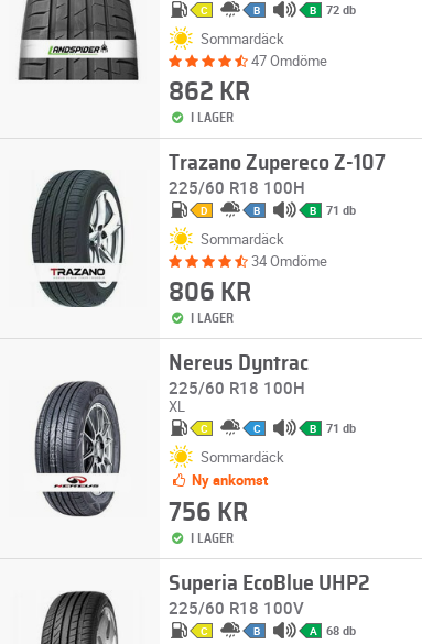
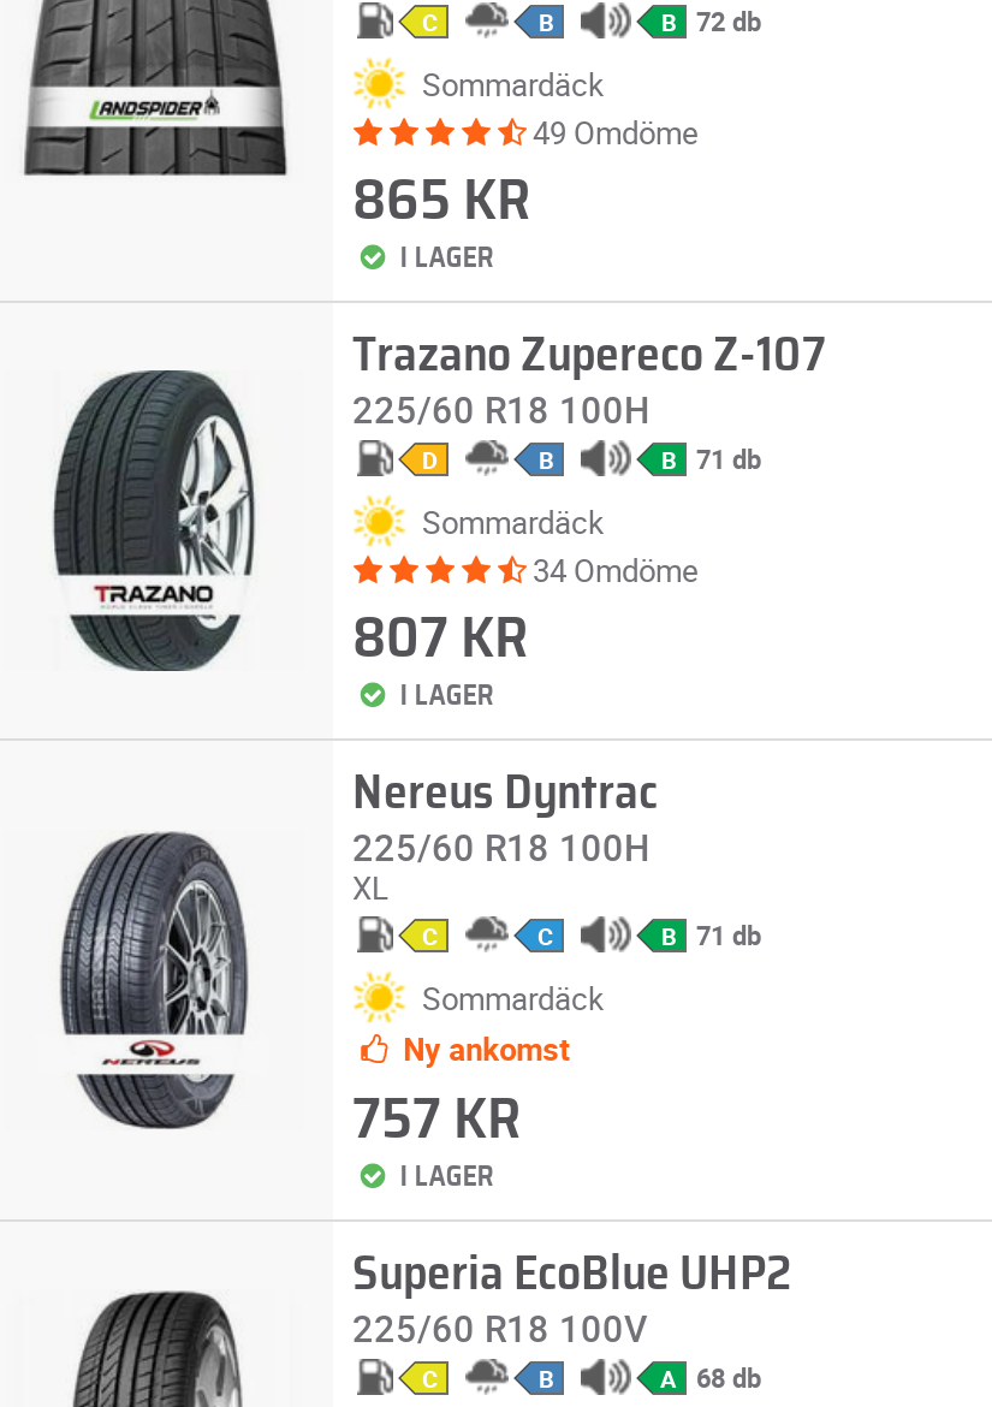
[251,51,327,70] 47 Omdöme -> [533,111,699,154] 49 Omdöme
[169,79,250,106] 862 KR -> [352,173,530,231] 865 KR
[169,280,251,306] 806 KR -> [352,611,528,669] 807 KR
[169,500,248,526] 756 KR -> [352,1092,521,1150] 757 KR

